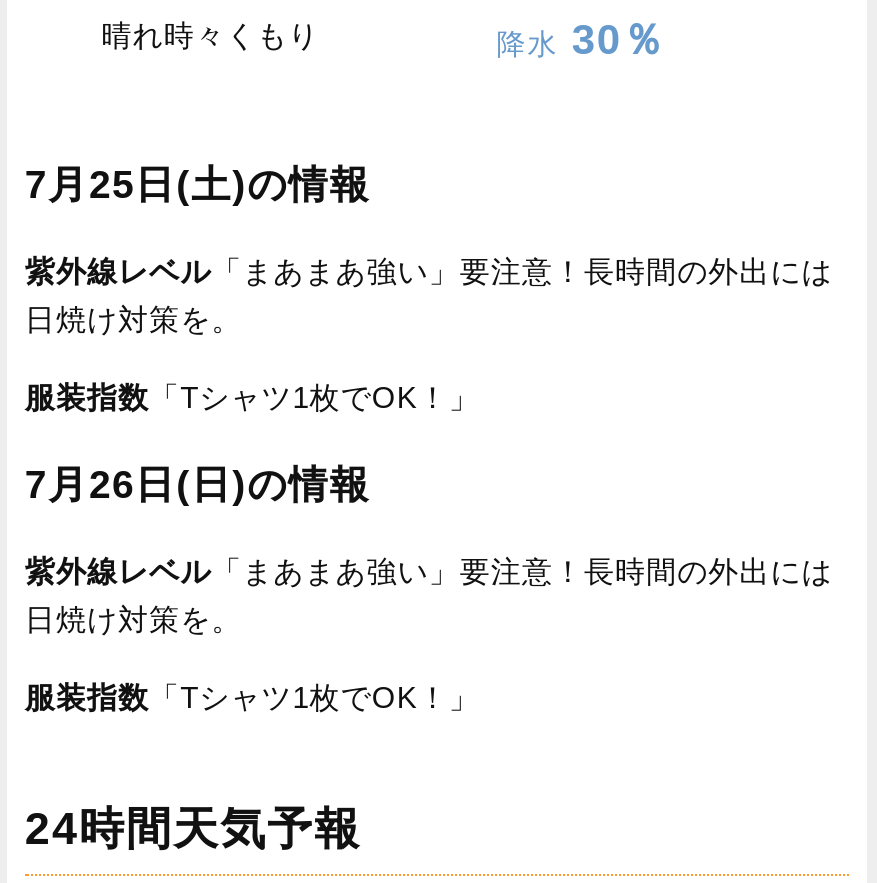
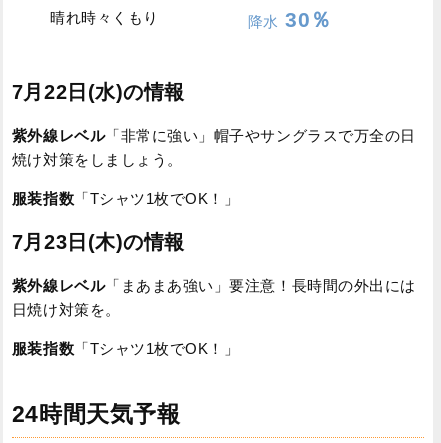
[25,162,371,206] 7月25日(土)の情報 -> [12,81,185,103] 7月22日(水)の情報
[25,254,833,336] 紫外線レベル「まあまあ強い」要注意！長時間の外出には | 日焼け対策を。 -> [12,127,416,168] 紫外線レベル「非常に強い」帽子やサングラスで万全の日 | 焼け対策をしましょう。
[25,462,371,506] 7月26日(日)の情報 -> [12,231,185,253] 7月23日(木)の情報

